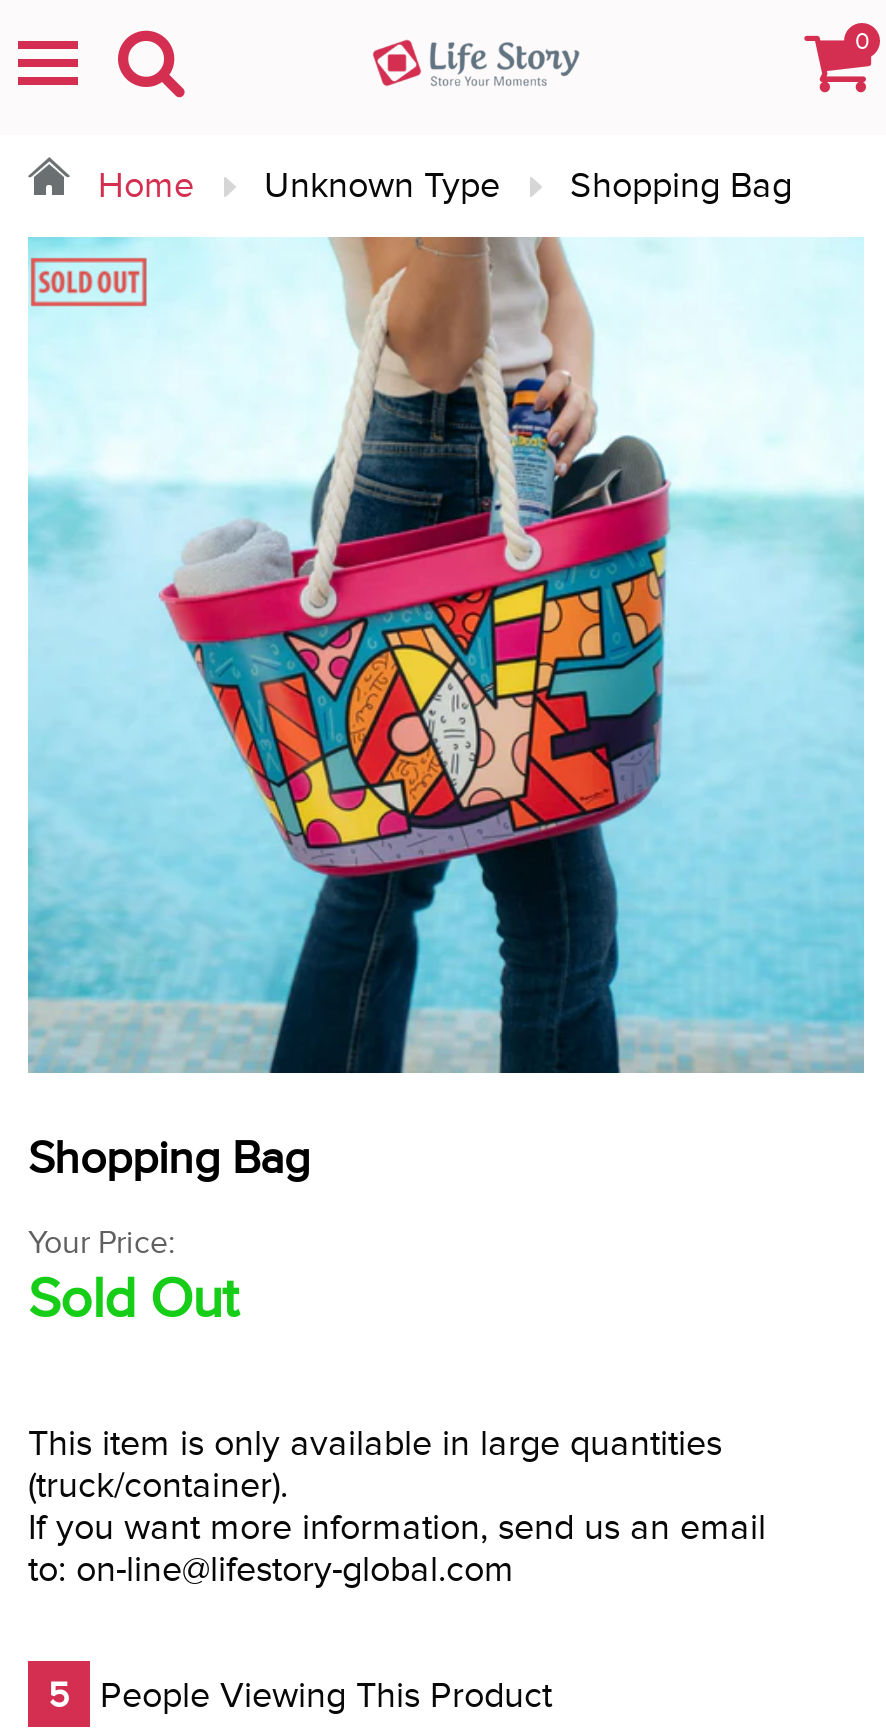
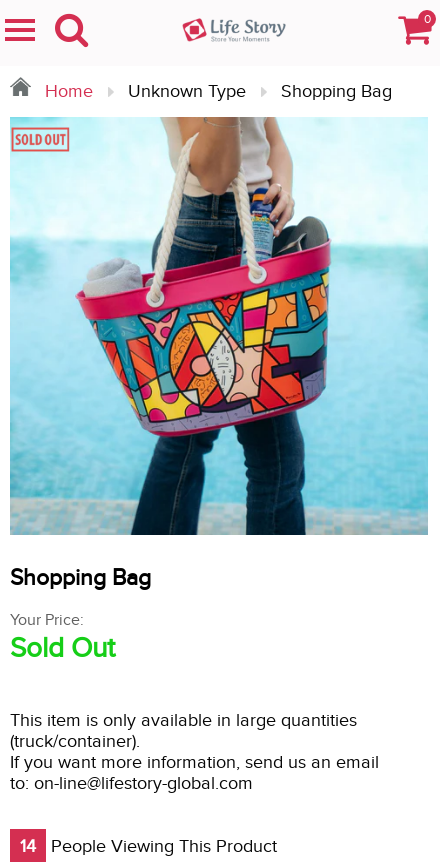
[48,1675,552,1717] 5 People Viewing This Product -> [20,836,277,857] 14 People Viewing This Product

